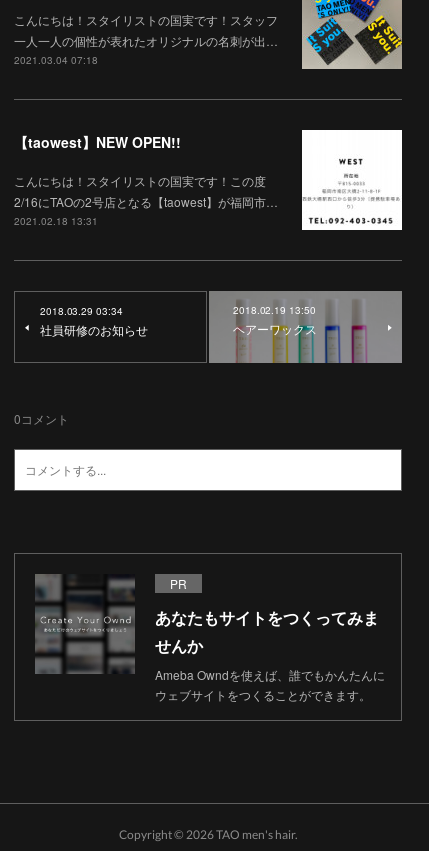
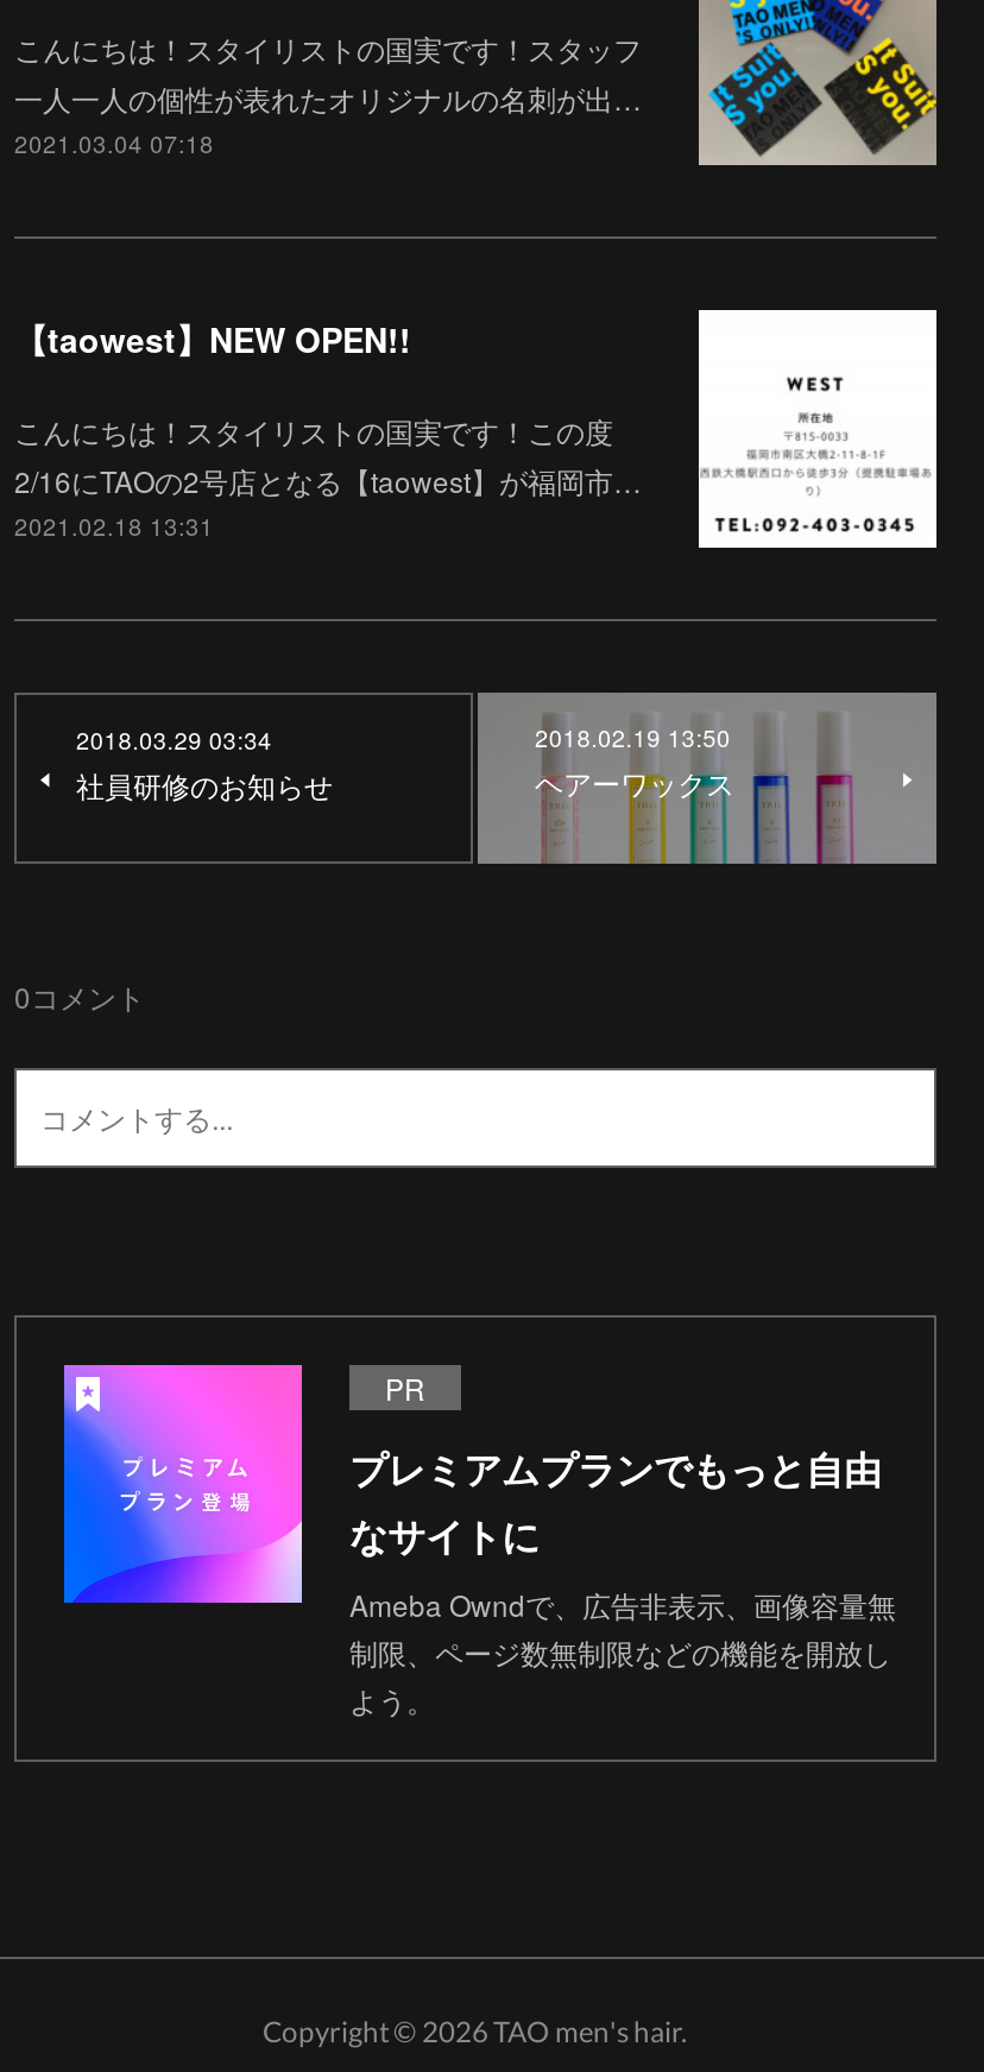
[35,574,385,703] [image] | あなたもサイトをつくってみま | せんか | Ameba Owndを使えば、誰でもかんたんに | ウェブサイトをつくることができます。 -> [62,1364,896,1718] [image] | プレミアムプランでもっと自由 | なサイトに | Ameba Owndで、広告非表示、画像容量無 | 制限、ページ数無制限などの機能を開放し | よう。

